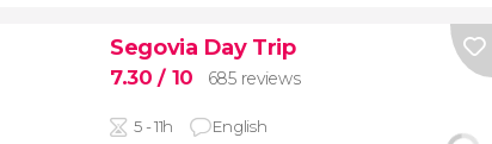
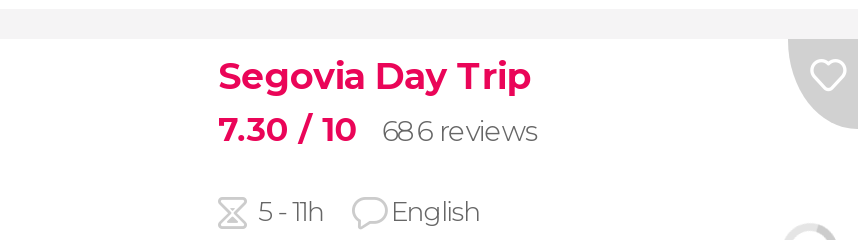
[110,66,300,89] 7.30 / 10 685 reviews -> [218,108,539,148] 7.30 / 10 686 reviews

